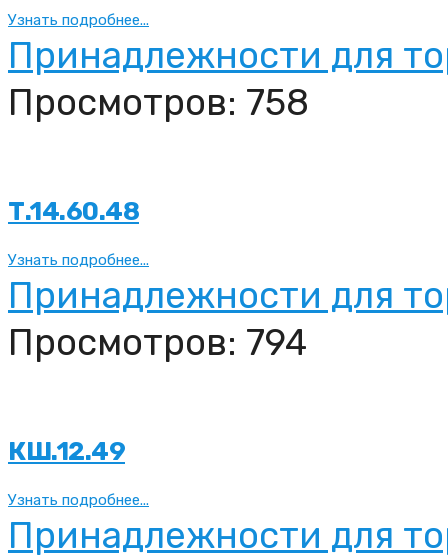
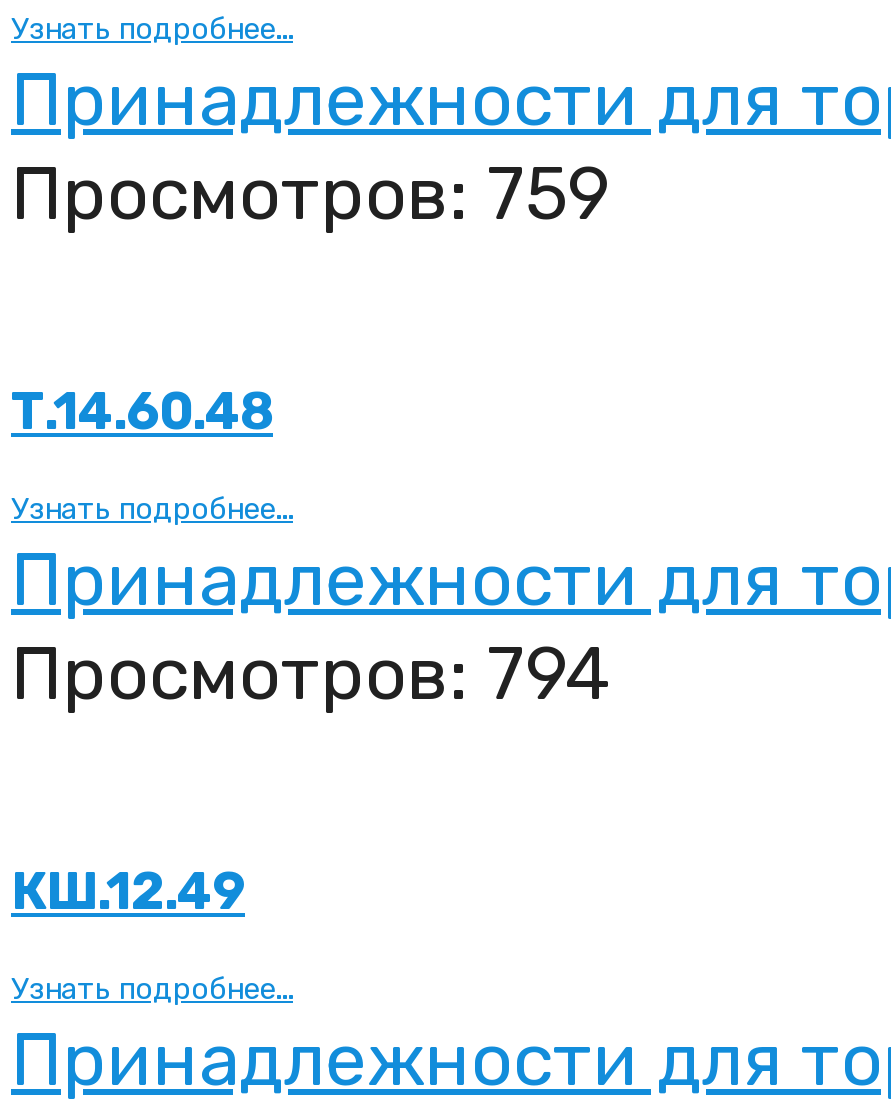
[8,81,309,124] Просмотров: 758 -> [11,151,609,237] Просмотров: 759

